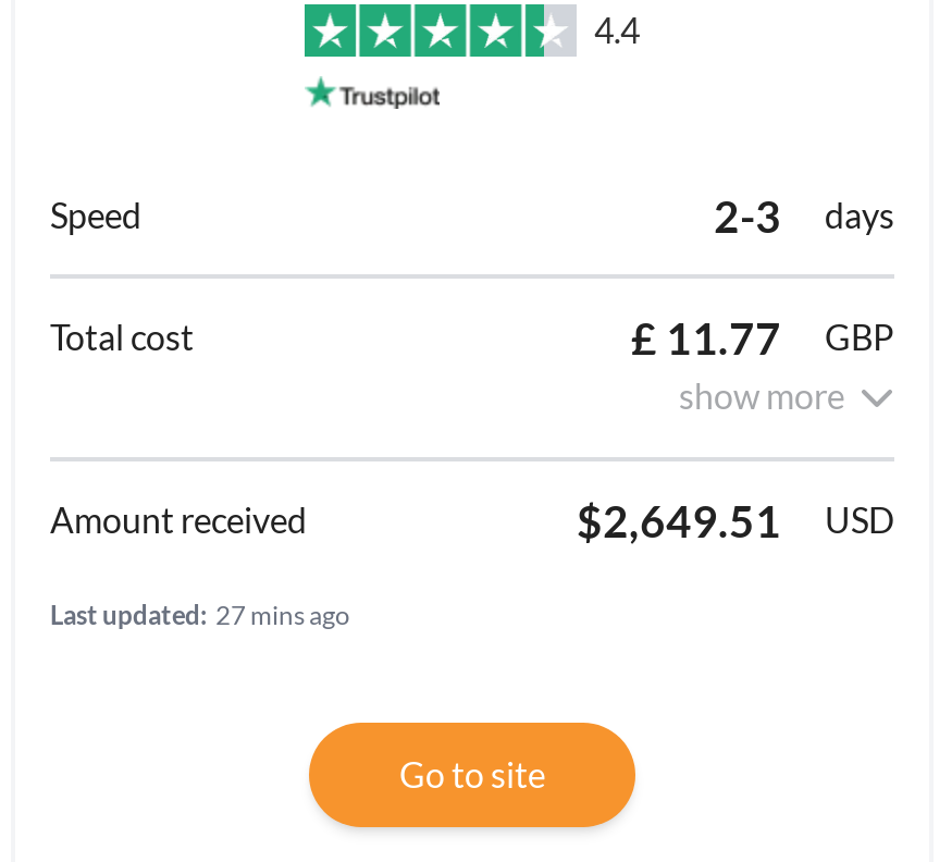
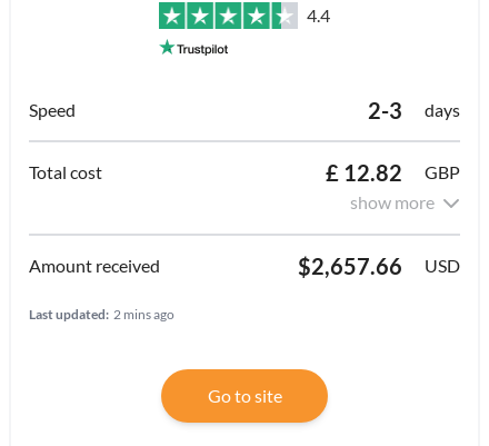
[631,311,894,364] £ 11.77 GBP -> [326,159,460,186] £ 12.82 GBP
[577,494,894,546] $2,649.51 USD -> [298,252,460,279] $2,657.66 USD
[50,599,350,631] Last updated: 27 mins ago -> [29,306,174,323] Last updated: 2 mins ago

